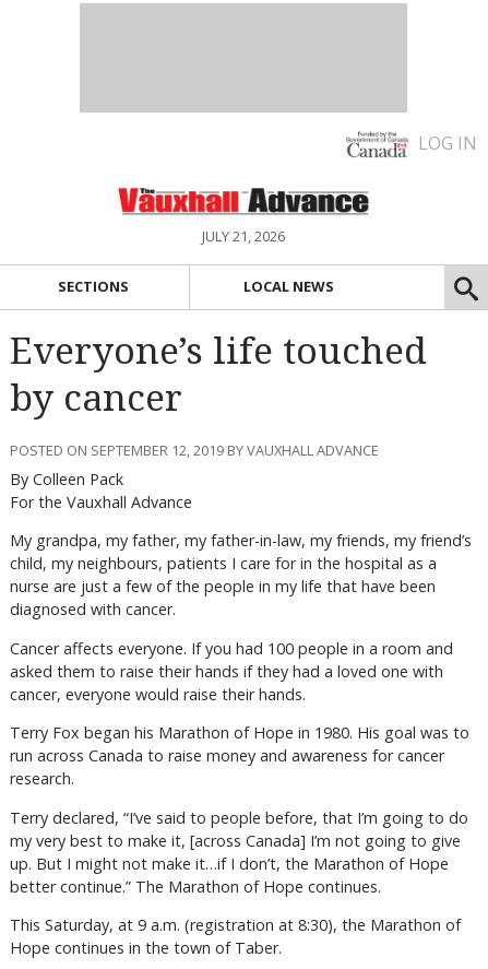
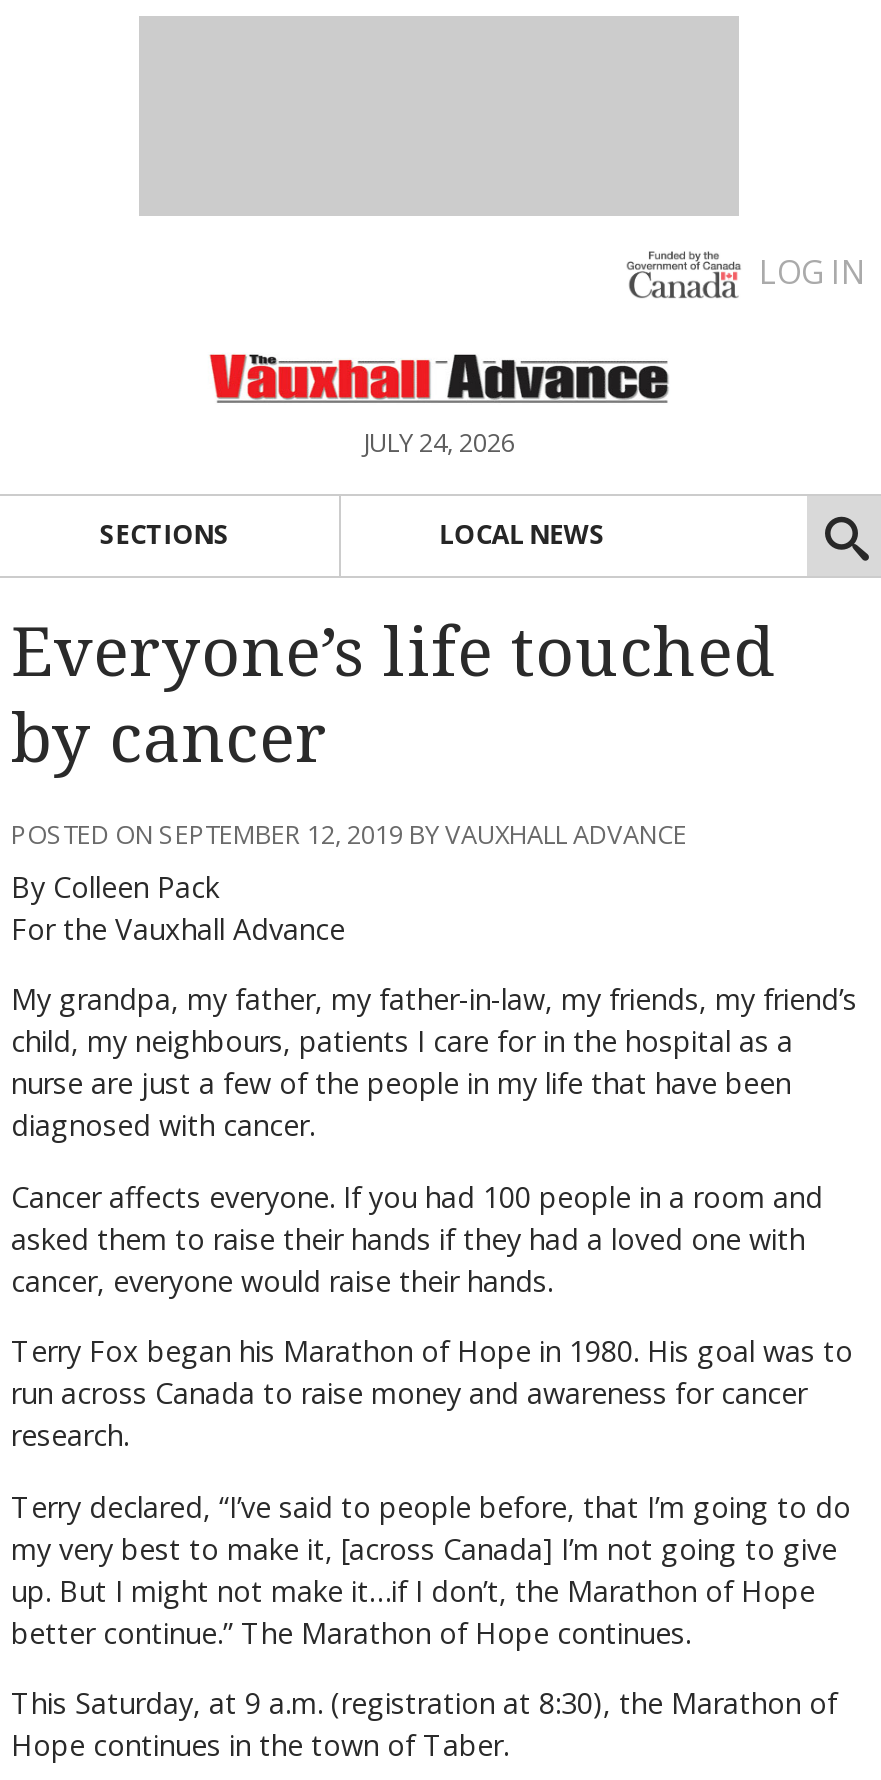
[202,226,285,246] JULY 21, 2026 -> [363,424,515,460] JULY 24, 2026

